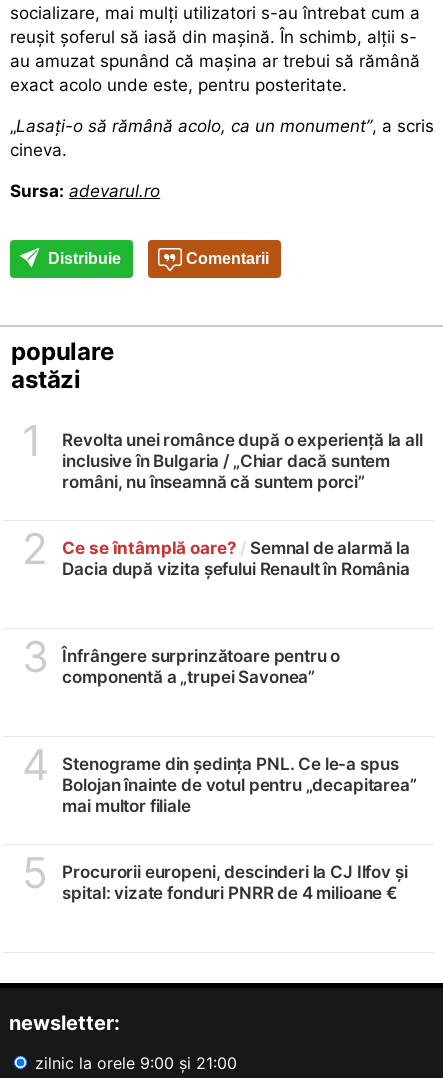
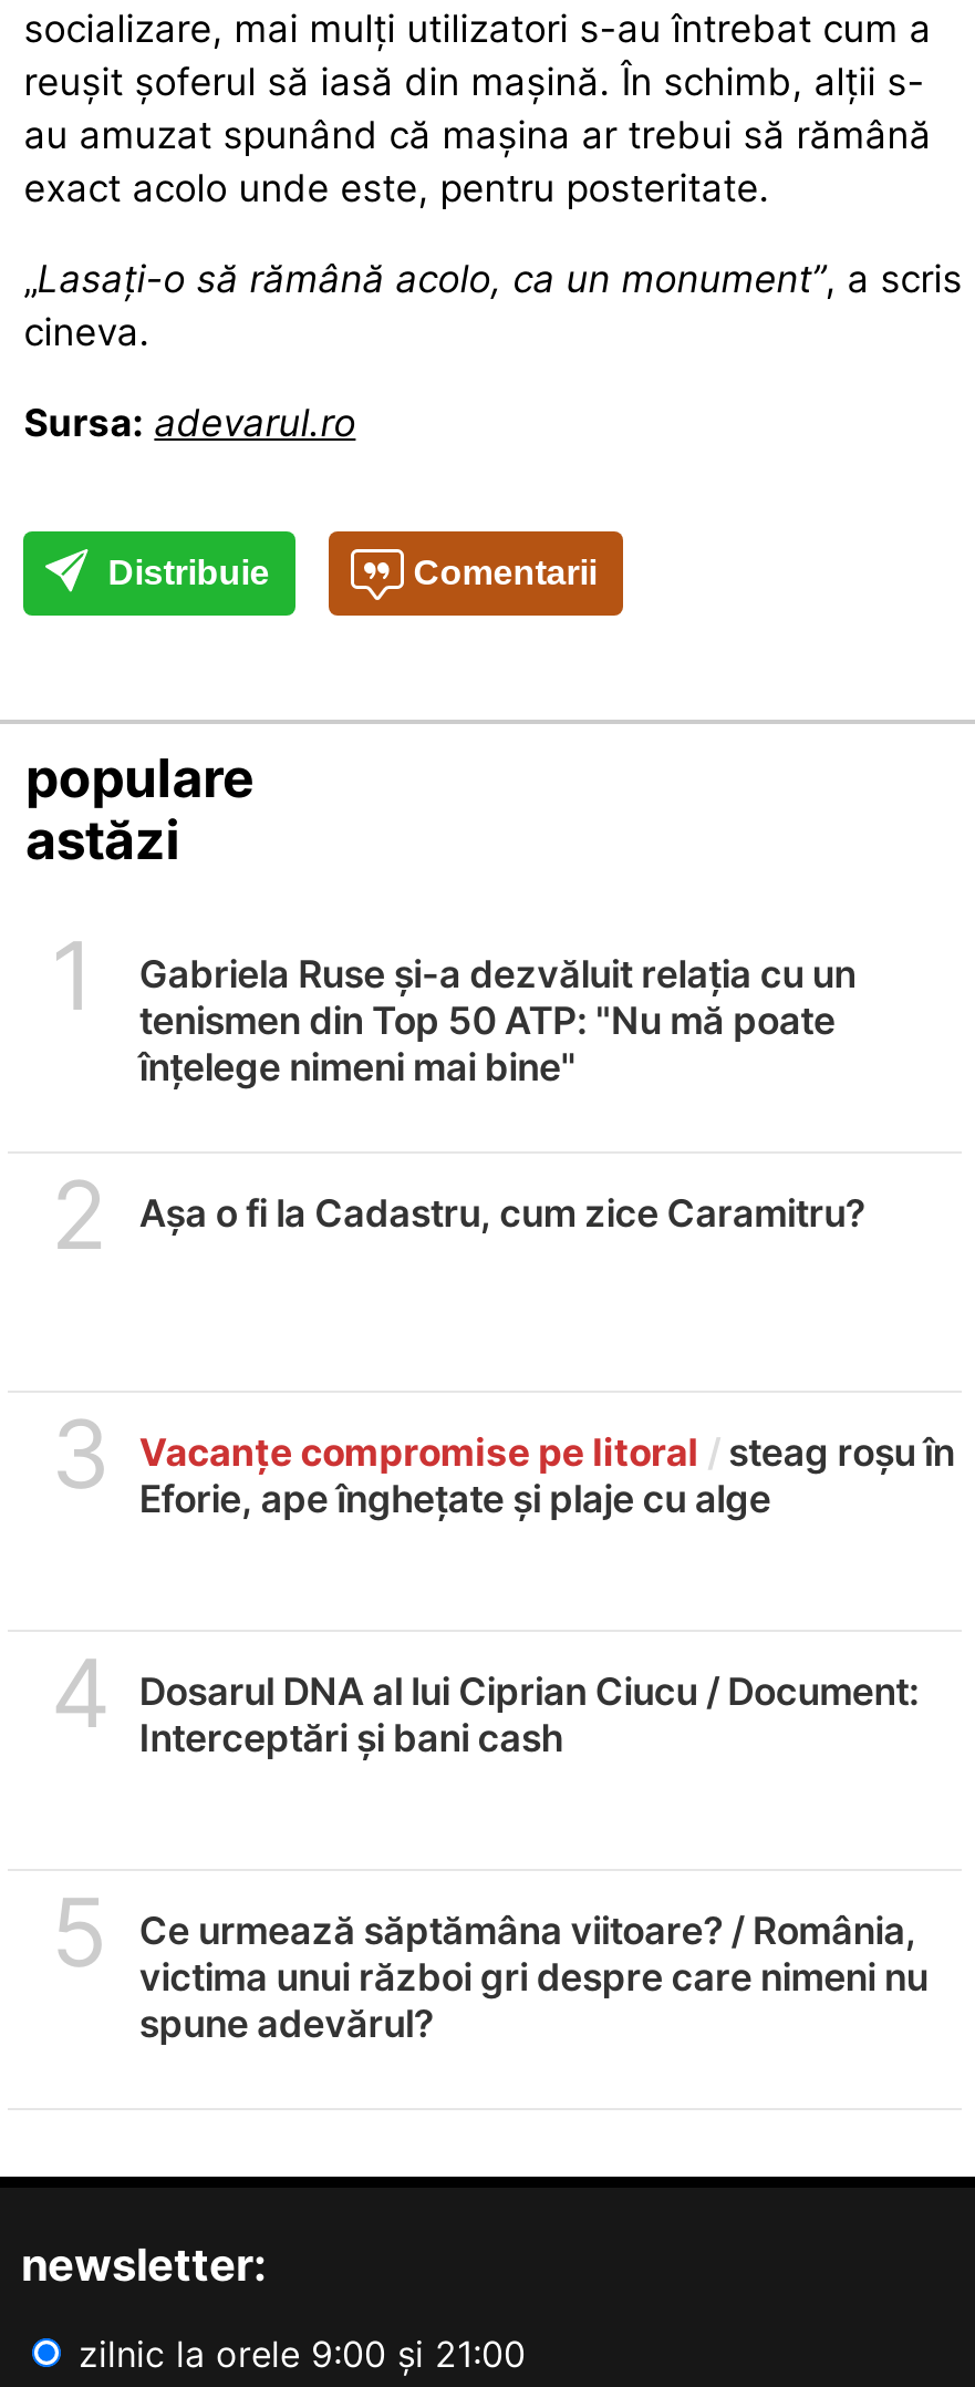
[62,430,423,492] Revolta unei românce după o experiență la all | inclusive în Bulgaria / „Chiar dacă suntem | români, nu înseamnă că suntem porci” -> [139,952,856,1089] Gabriela Ruse și-a dezvăluit relația cu un | tenismen din Top 50 ATP: "Nu mă poate | înțelege nimeni mai bine"
[62,538,410,579] Ce se întâmplă oare? / Semnal de alarmă la | Dacia după vizita șefului Renault în România -> [139,1191,865,1235] Așa o fi la Cadastru, cum zice Caramitru?
[62,646,340,687] Înfrângere surprinzătoare pentru o | componentă a „trupei Savonea” -> [139,1430,954,1521] Vacanțe compromise pe litoral / steag roșu în | Eforie, ape înghețate și plaje cu alge
[62,754,417,816] Stenograme din ședința PNL. Ce le-a spus | Bolojan înainte de votul pentru „decapitarea” | mai multor filiale -> [139,1669,919,1760] Dosarul DNA al lui Ciprian Ciucu / Document: | Interceptări și bani cash
[62,862,407,903] Procurorii europeni, descinderi la CJ Ilfov și | spital: vizate fonduri PNRR de 4 milioane € -> [139,1908,928,2046] Ce urmează săptămâna viitoare? / România, | victima unui război gri despre care nimeni nu | spune adevărul?

